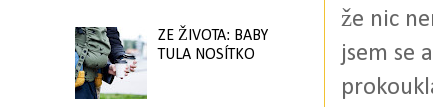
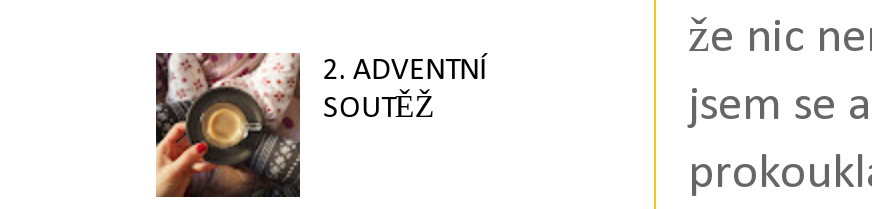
[74,26,148,100] [image] -> [154,51,302,199] [image]
none -> [323,55,487,125] 2. ADVENTNÍ | SOUTĚŽ
[158,28,268,63] ZE ŽIVOTA: BABY | TULA NOSÍTKO -> none

